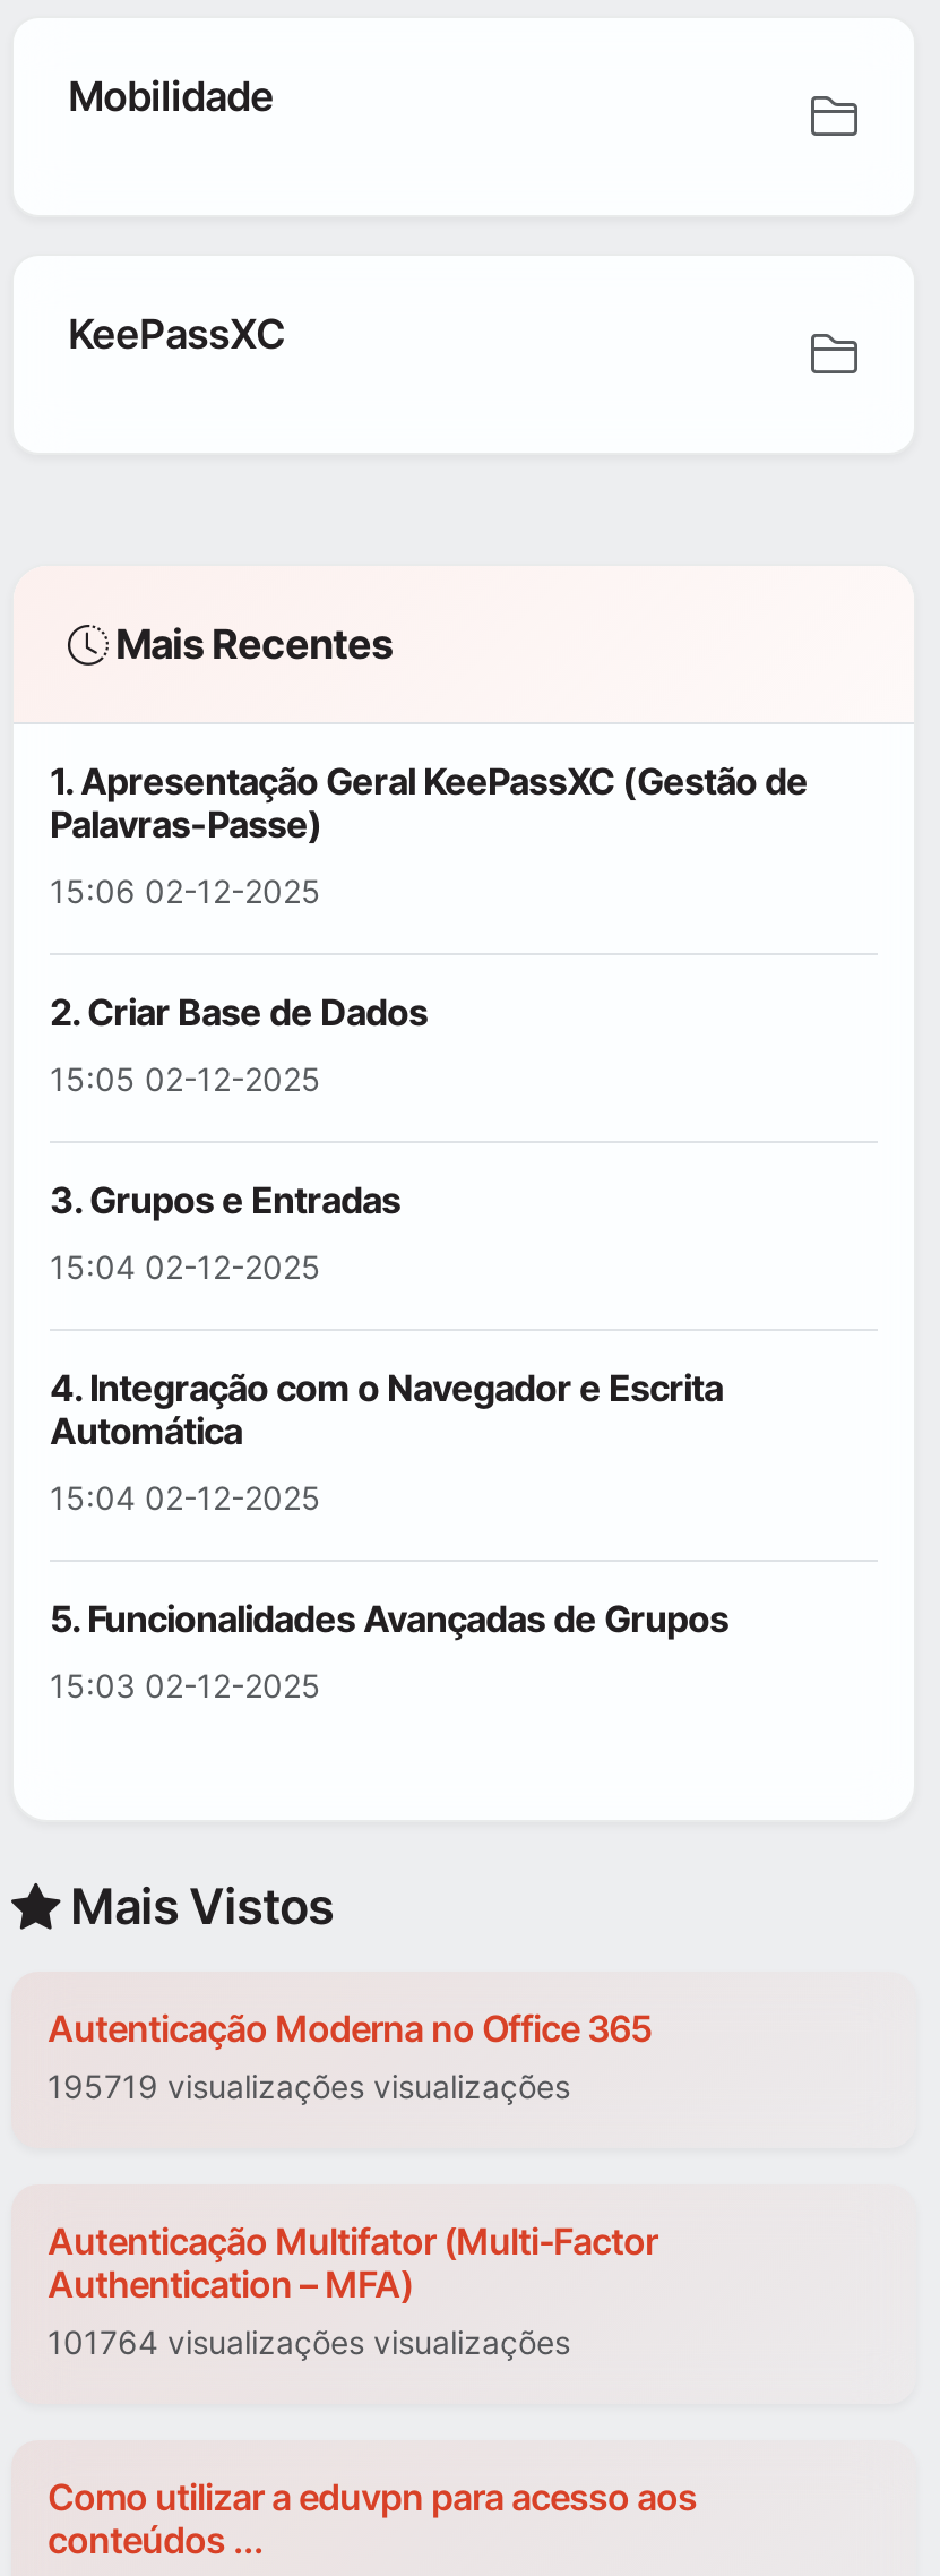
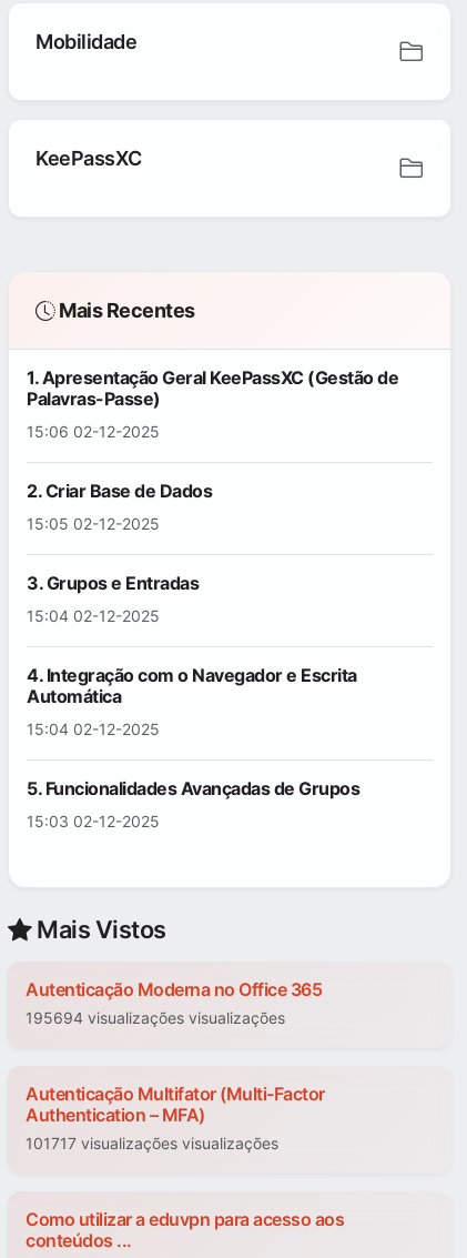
[48,2068,570,2106] 195719 visualizações visualizações -> [26,1009,285,1028] 195694 visualizações visualizações
[48,2324,570,2362] 101764 visualizações visualizações -> [26,1134,278,1153] 101717 visualizações visualizações

